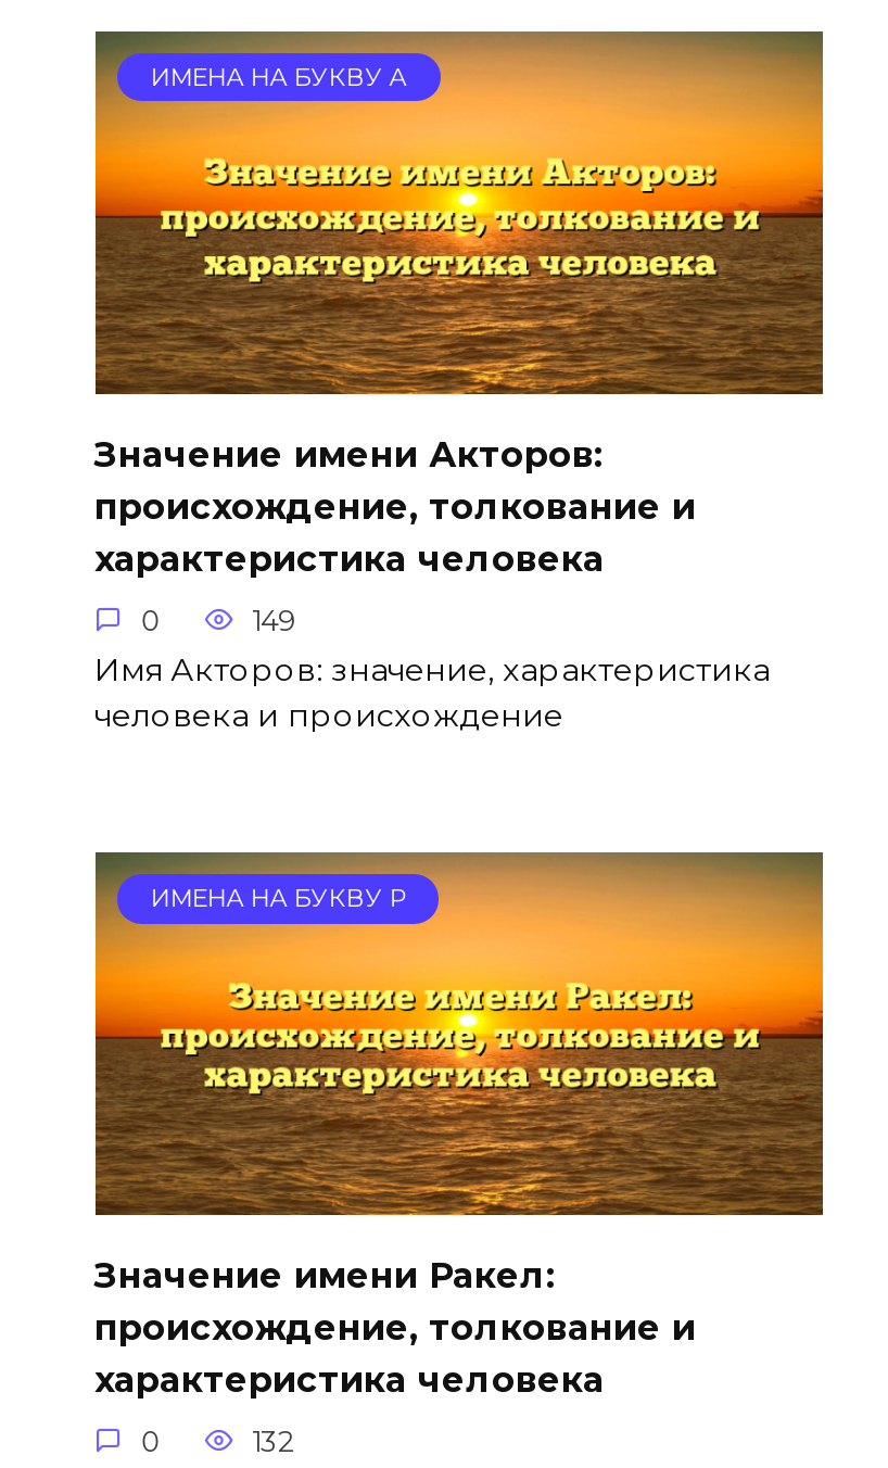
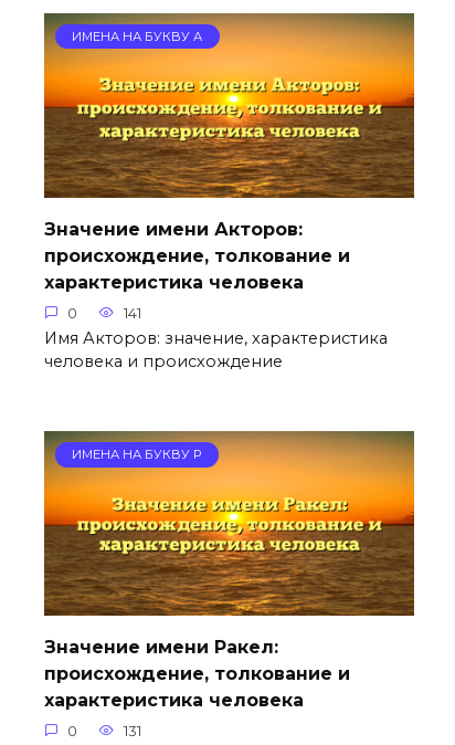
[252,604,295,636] 149 -> [124,305,141,321] 141
[252,1425,293,1458] 132 -> [124,723,141,739] 131

